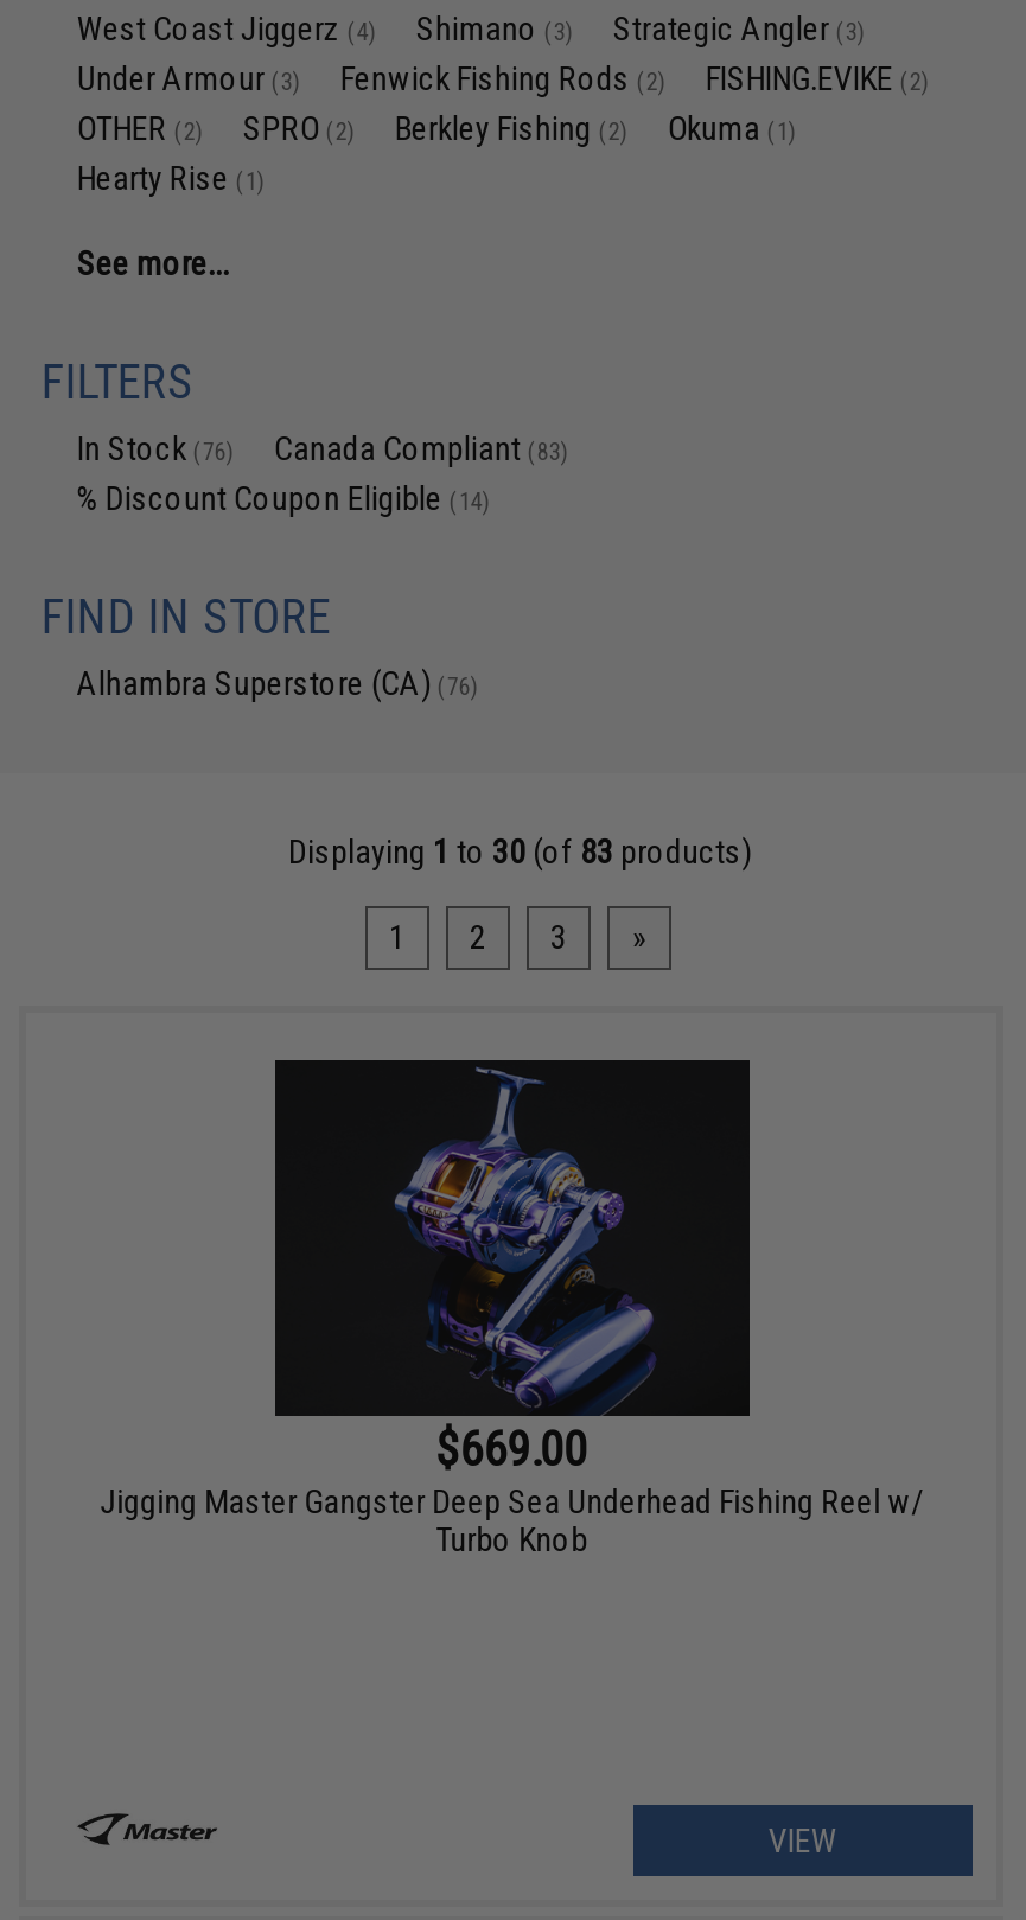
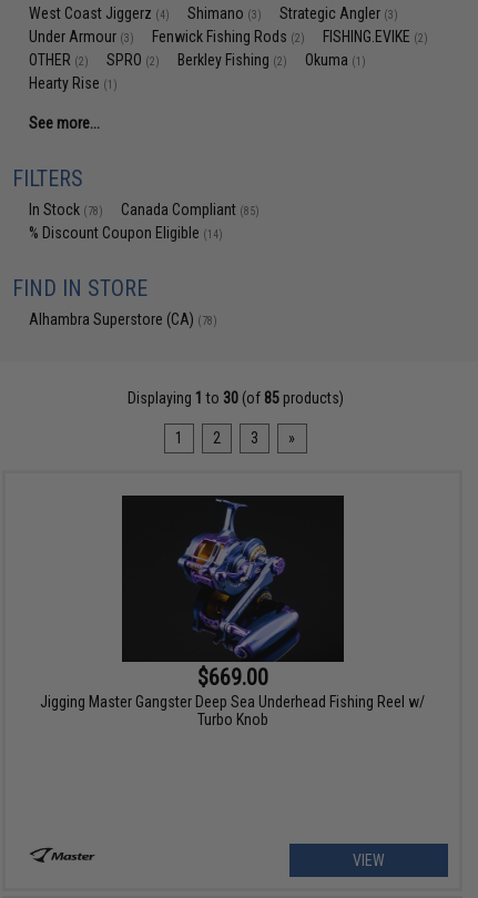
[77,429,236,467] In Stock (76) -> [29,201,104,218] In Stock (78)
[274,429,570,467] Canada Compliant (83) -> [121,201,260,218] Canada Compliant (85)
[77,664,480,702] Alhambra Superstore (CA) (76) -> [29,310,218,328] Alhambra Superstore (CA) (78)
[288,833,751,870] Displaying 1 to 30 (of 83 products) -> [128,389,344,407] Displaying 1 to 30 (of 85 products)

